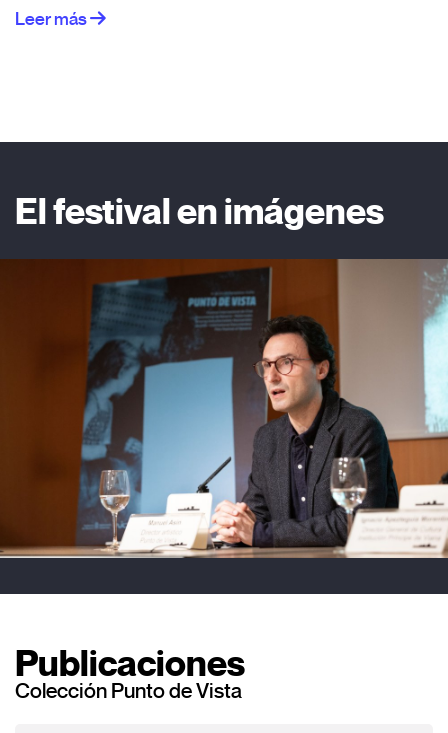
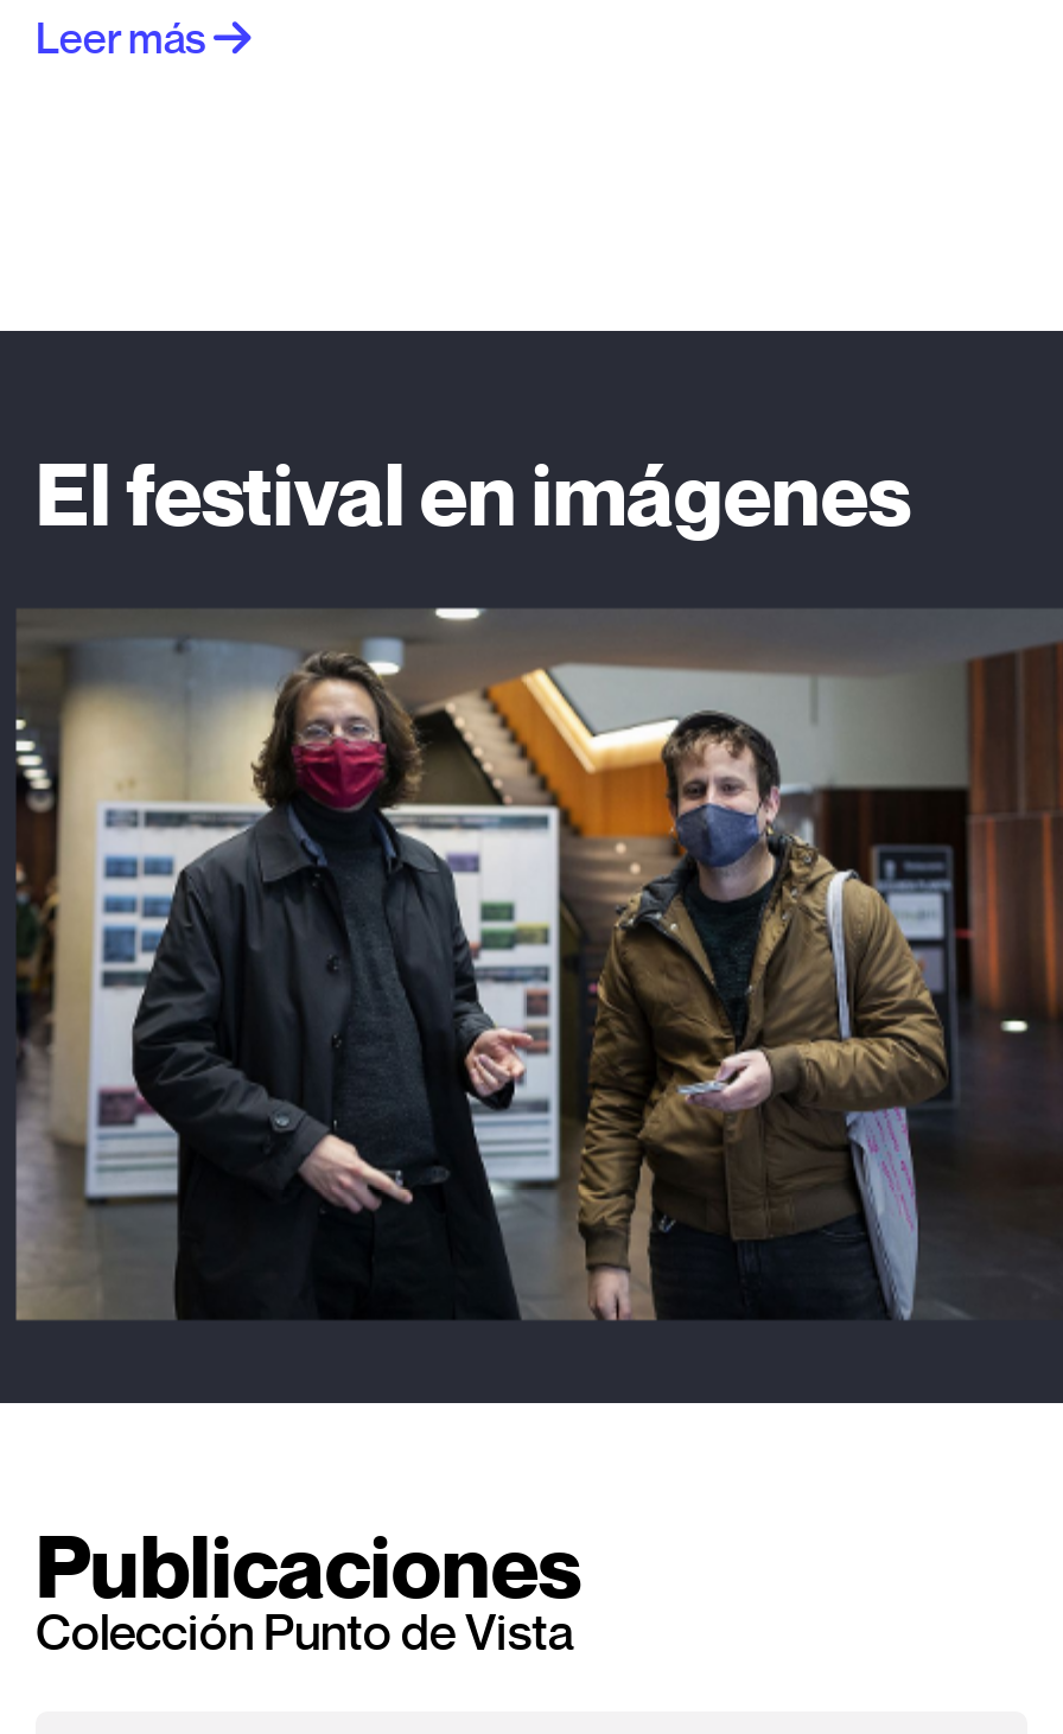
[3,258,445,559] [image] -> [7,606,1056,1320] [image]

